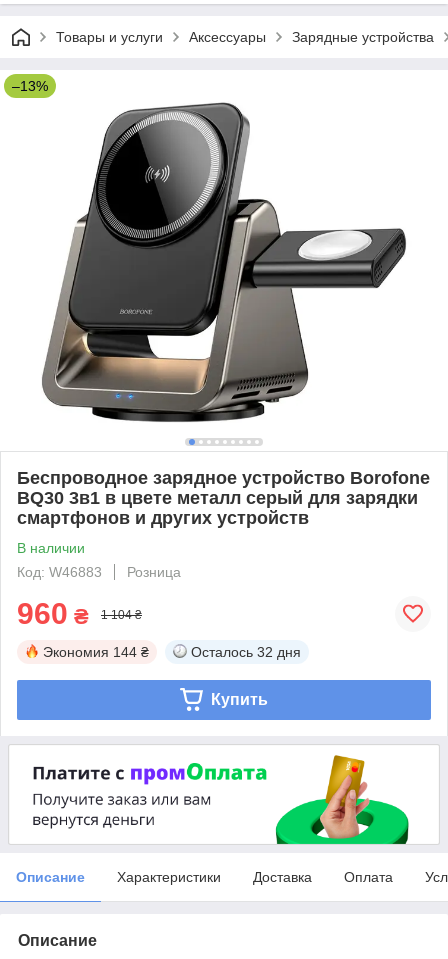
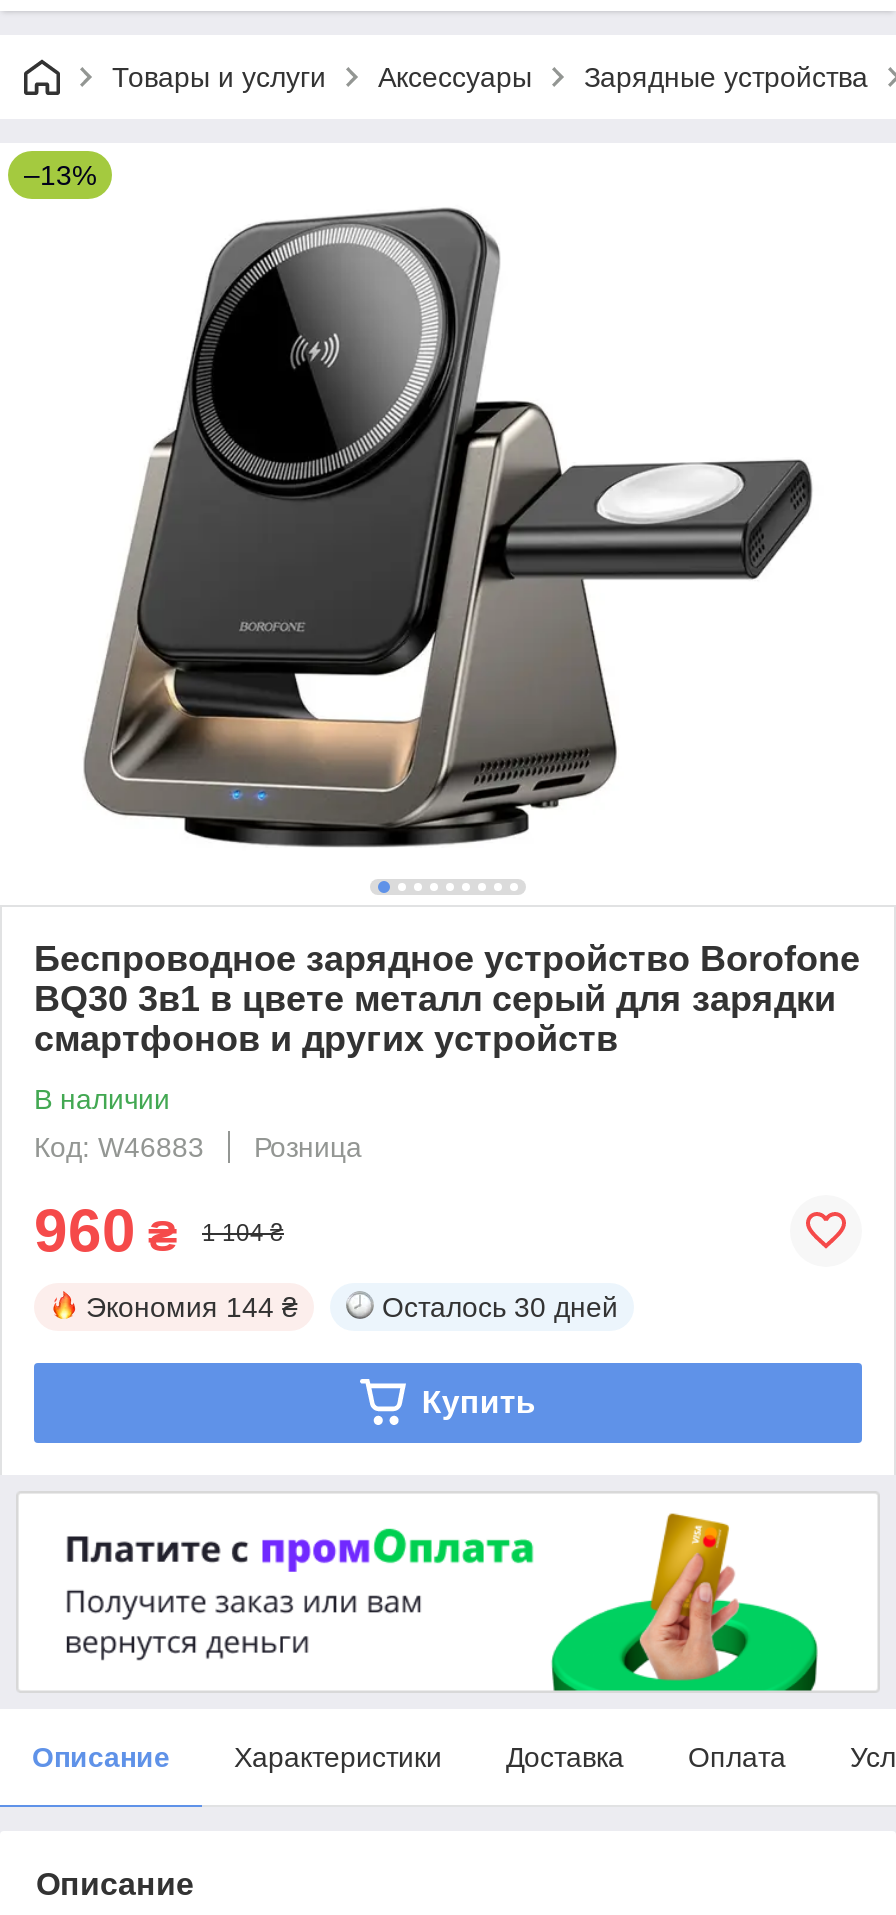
[191,644,301,660] Осталось 32 дня -> [382,1291,618,1323] Осталось 30 дней

